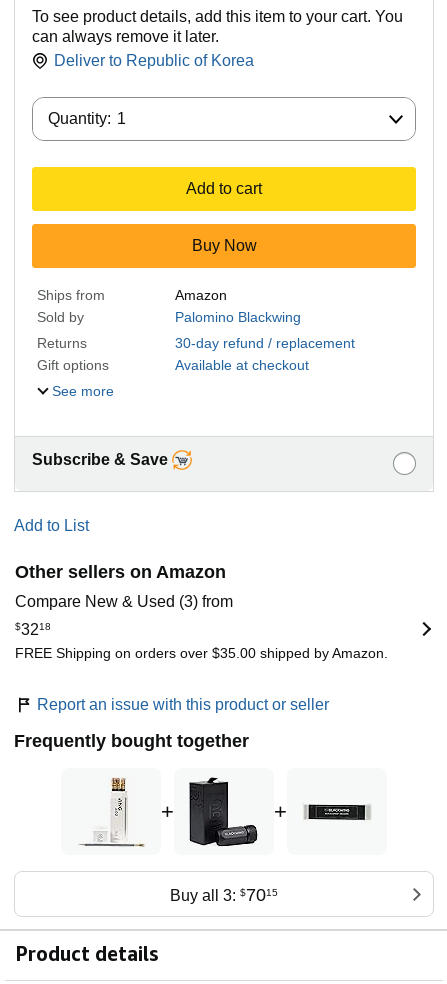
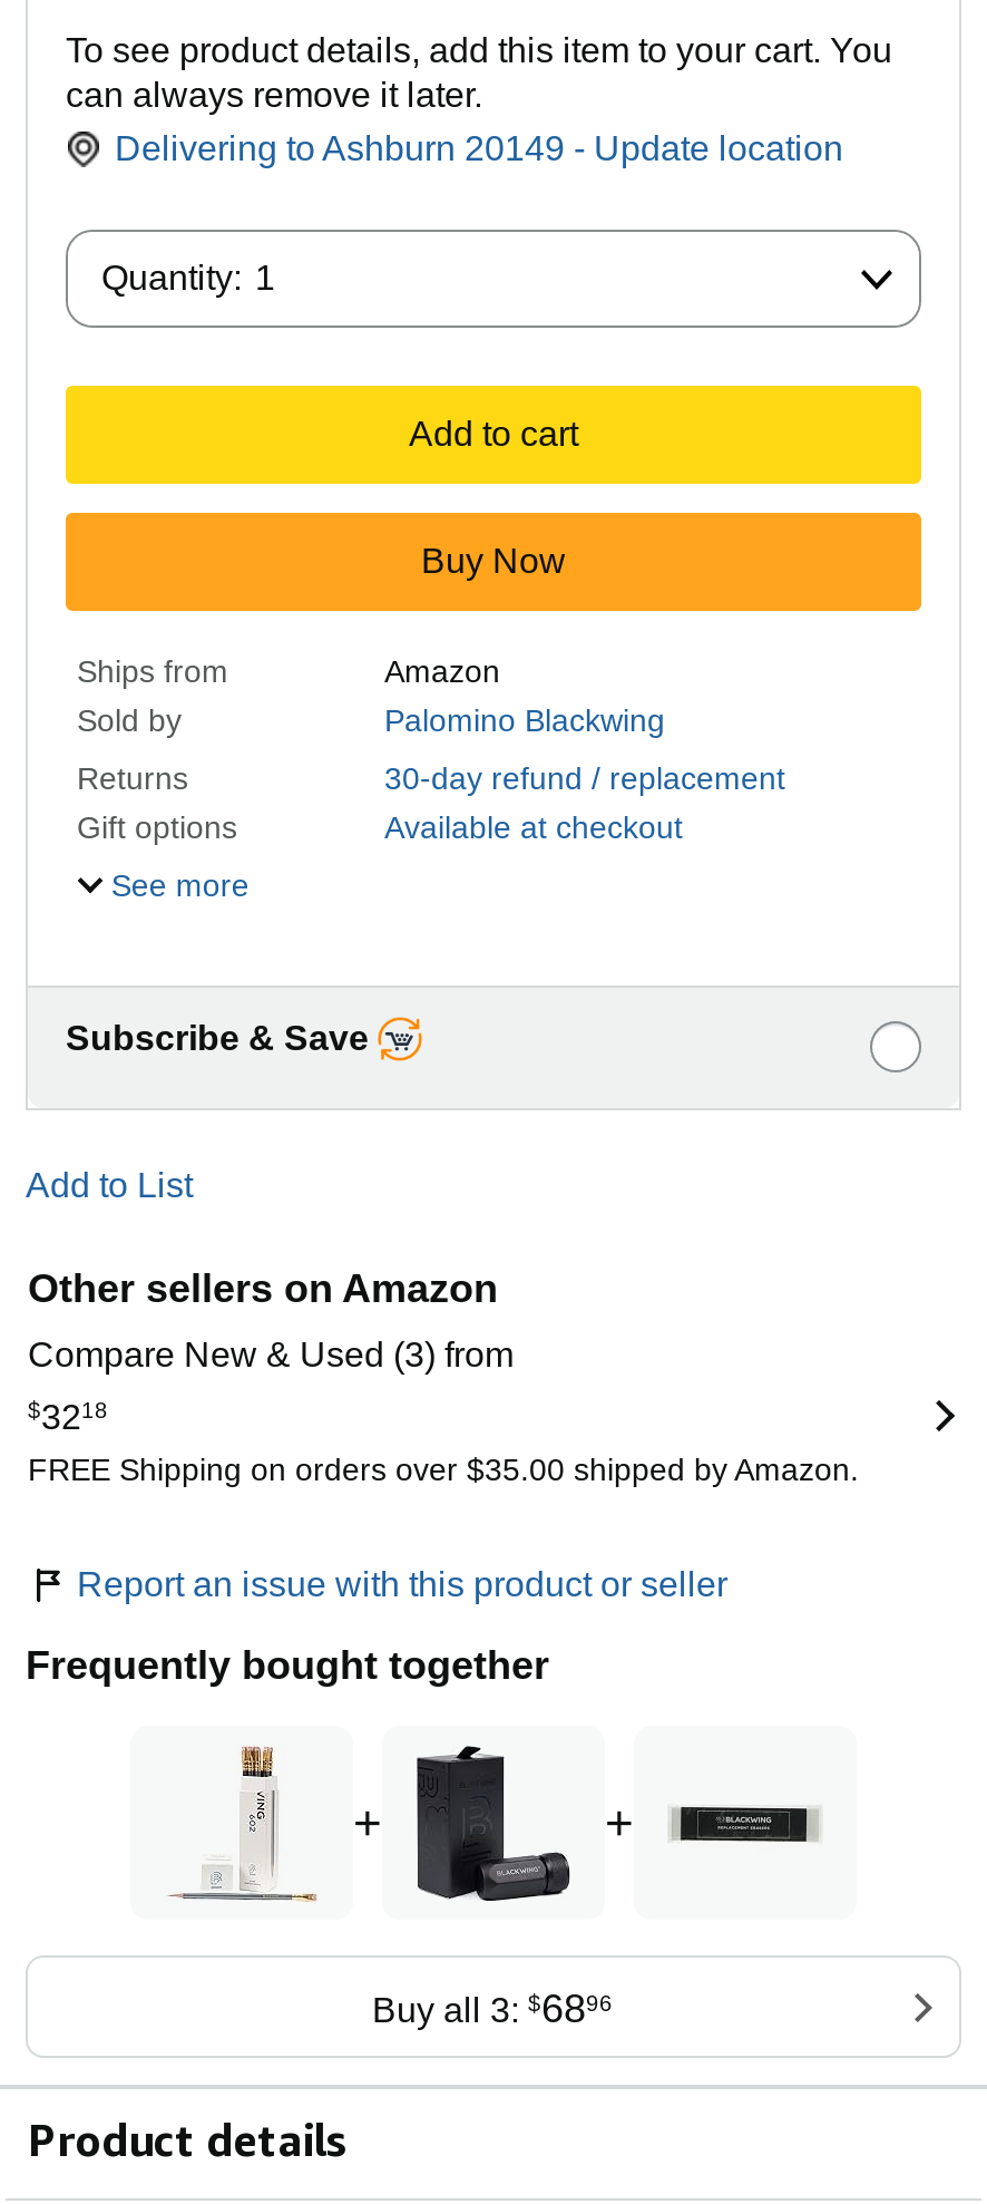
[54,52,254,69] Deliver to Republic of Korea -> [115,130,843,167] Delivering to Ashburn 20149 - Update location
[169,885,277,905] Buy all 3: $7015 -> [372,1987,613,2032] Buy all 3: $6896

